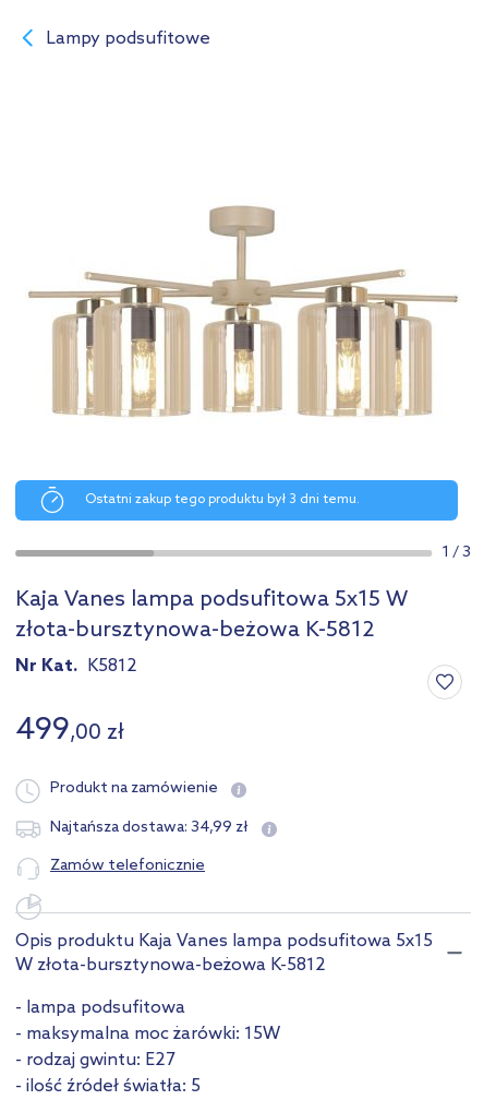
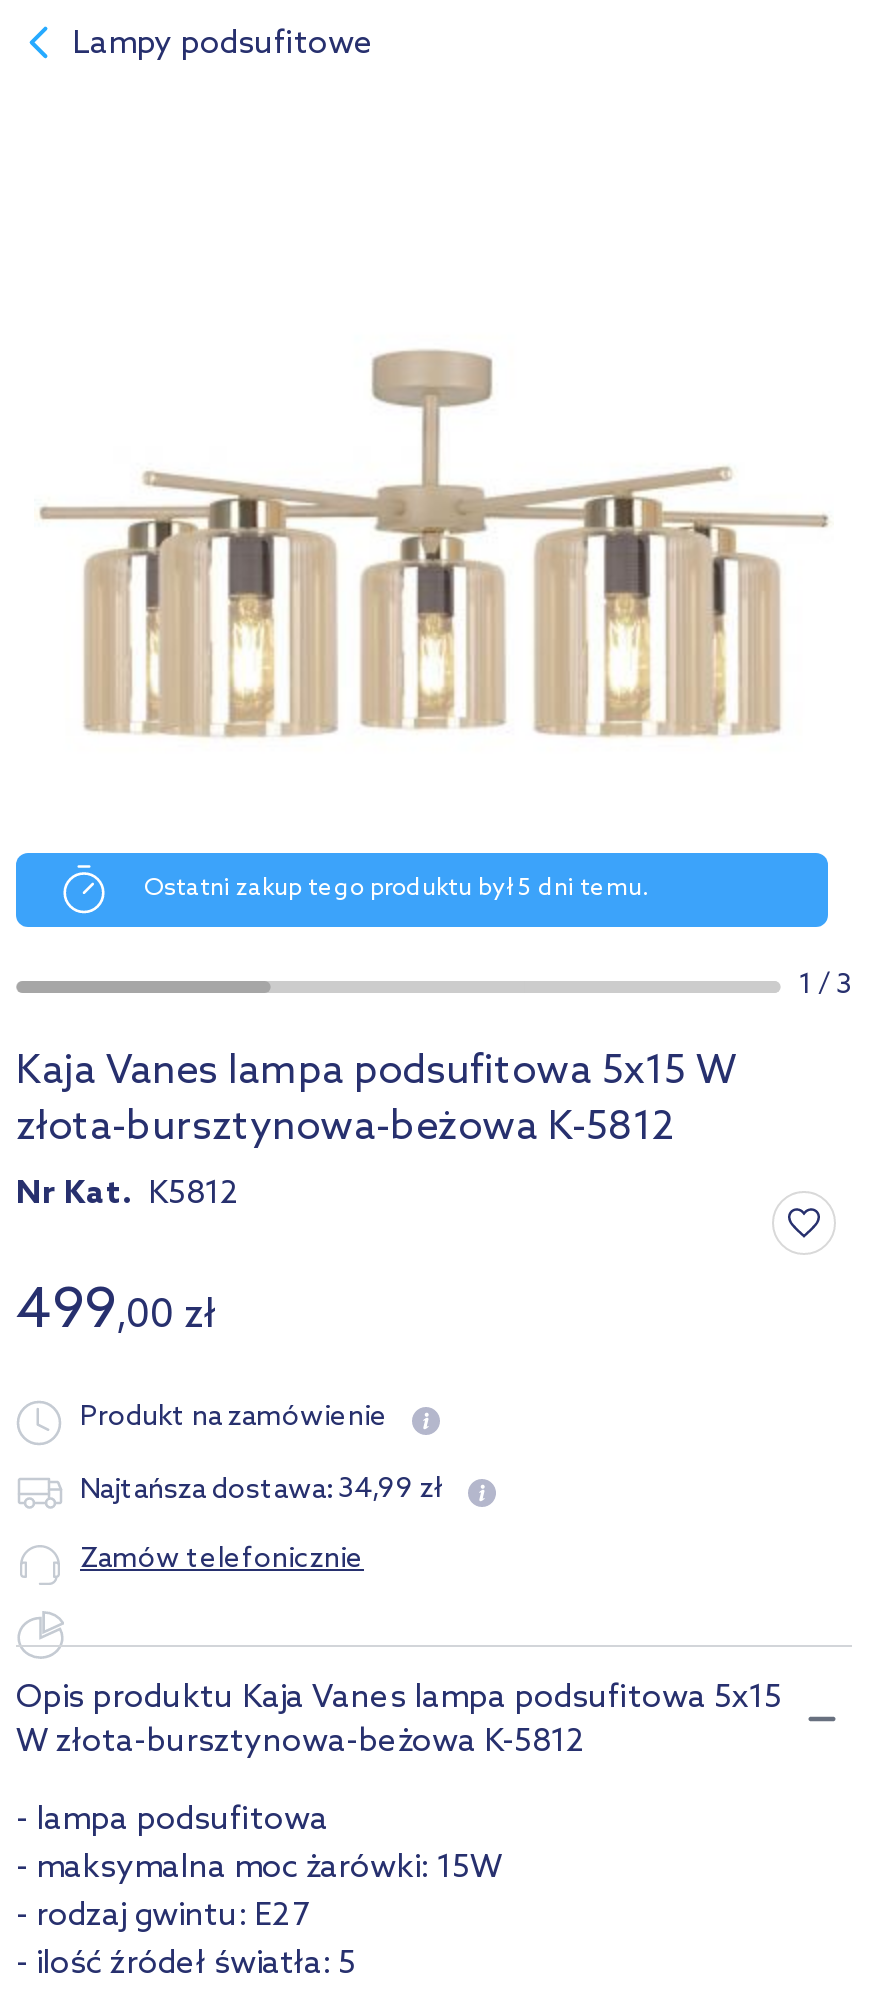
[85,492,360,508] Ostatni zakup tego produktu był 3 dni temu. -> [144,875,648,903] Ostatni zakup tego produktu był 5 dni temu.

